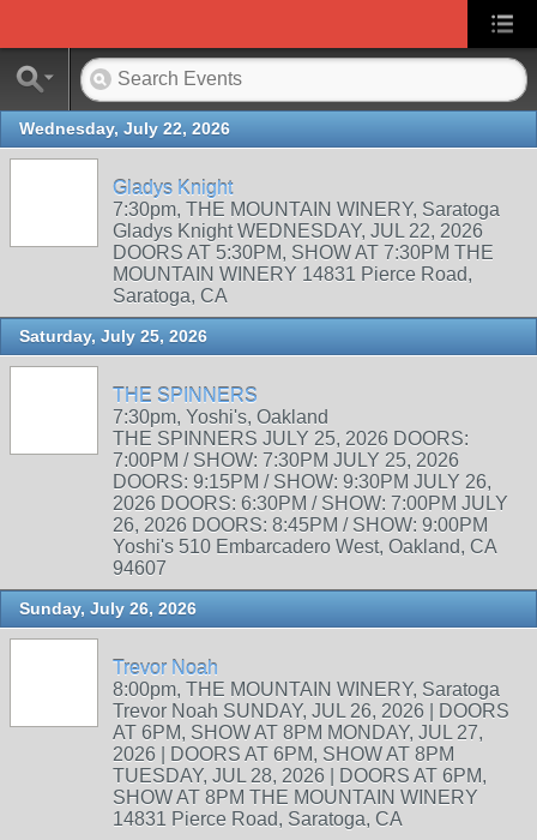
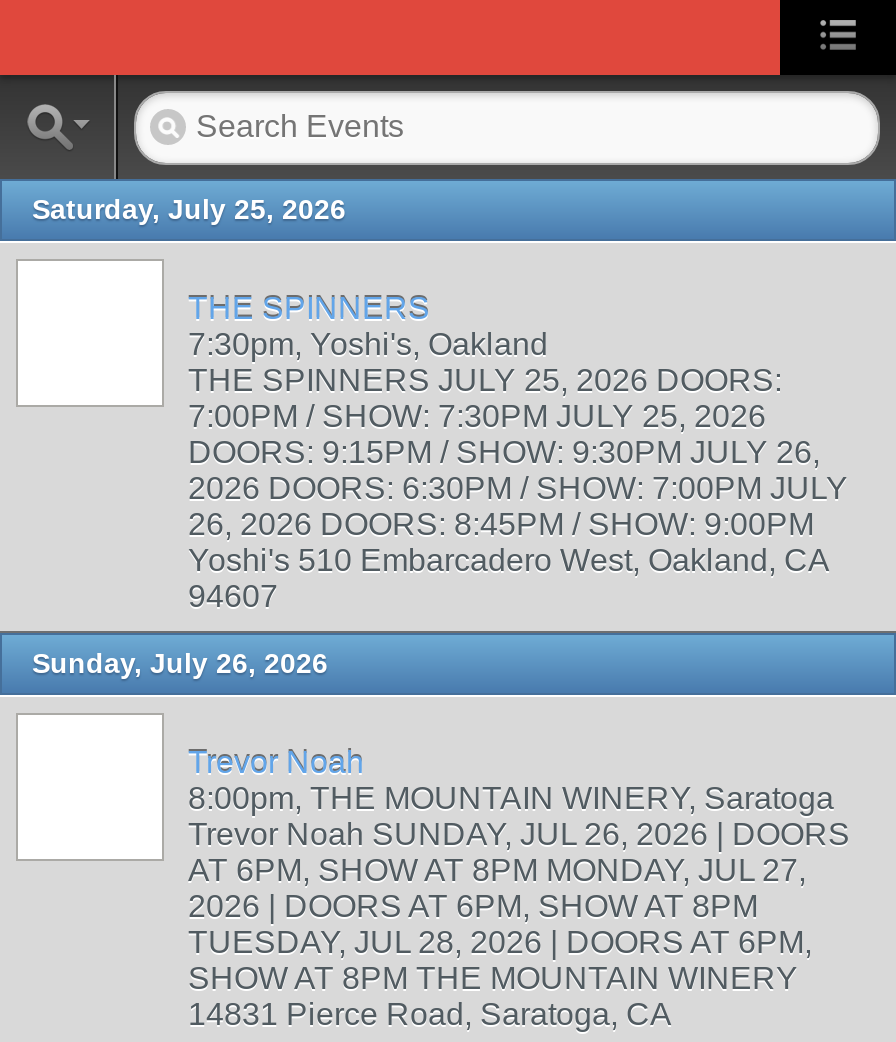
[19,119,500,306] Wednesday, July 22, 2026 | Gladys Knight | 7:30pm, THE MOUNTAIN WINERY, Saratoga | Gladys Knight WEDNESDAY, JUL 22, 2026 | DOORS AT 5:30PM, SHOW AT 7:30PM THE | MOUNTAIN WINERY 14831 Pierce Road, | Saratoga, CA -> none

